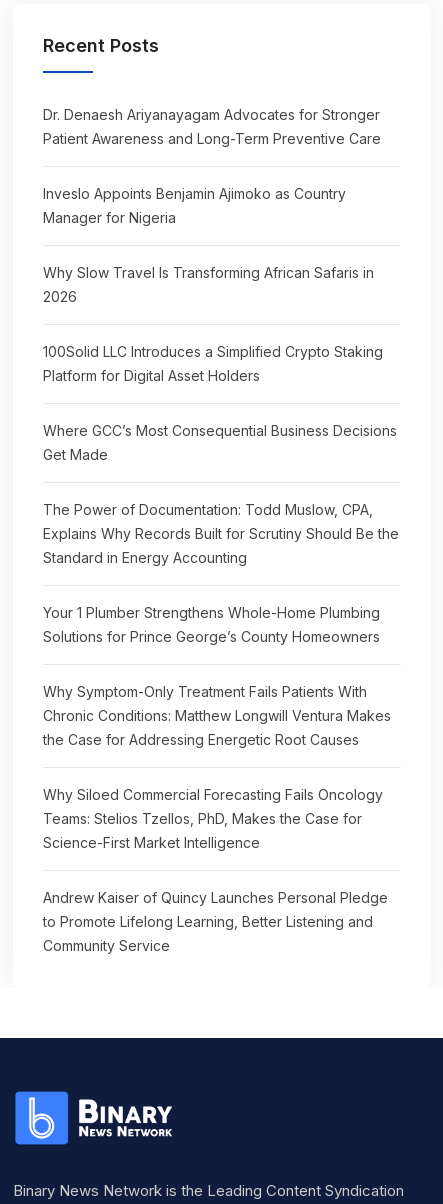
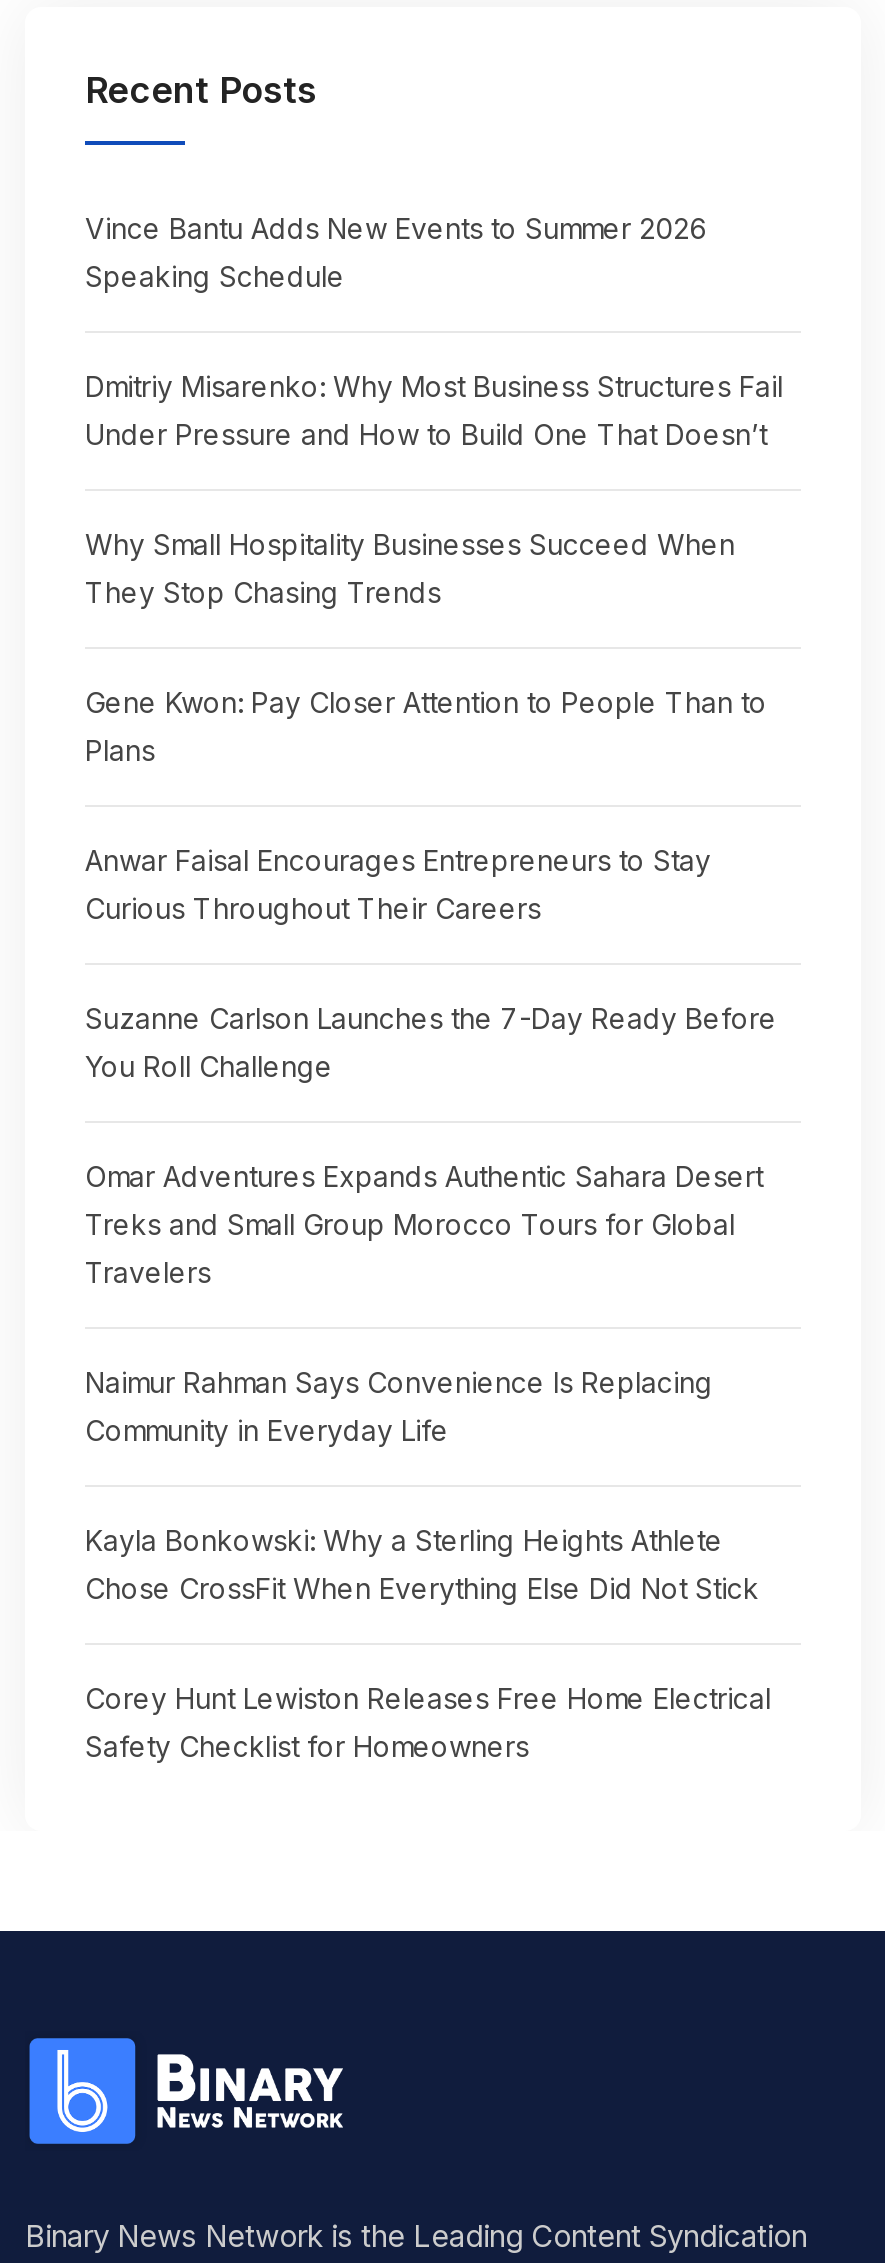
[43,106,381,147] Dr. Denaesh Ariyanayagam Advocates for Stronger | Patient Awareness and Long-Term Preventive Care -> [85,211,707,293] Vince Bantu Adds New Events to Summer 2026 | Speaking Schedule
[43,185,346,226] Inveslo Appoints Benjamin Ajimoko as Country | Manager for Nigeria -> [85,369,783,451] Dmitriy Misarenko: Why Most Business Structures Fail | Under Pressure and How to Build One That Doesn’t
[43,264,374,305] Why Slow Travel Is Transforming African Safaris in | 2026 -> [85,527,735,609] Why Small Hospitality Businesses Succeed When | They Stop Chasing Trends
[43,343,383,384] 100Solid LLC Introduces a Simplified Crypto Staking | Platform for Digital Asset Holders -> [85,685,767,767] Gene Kwon: Pay Closer Attention to People Than to | Plans
[43,422,397,463] Where GCC’s Most Consequential Business Decisions | Get Made -> [85,843,711,925] Anwar Faisal Encourages Entrepreneurs to Stay | Curious Throughout Their Careers
[43,501,399,566] The Power of Documentation: Todd Muslow, CPA, | Explains Why Records Built for Scrutiny Should Be the | Standard in Energy Accounting -> [85,1001,777,1083] Suzanne Carlson Launches the 7-Day Ready Before | You Roll Challenge
[43,604,380,645] Your 1 Plumber Strengthens Whole-Home Plumbing | Solutions for Prince George’s County Homeowners -> [85,1159,763,1289] Omar Adventures Expands Authentic Sahara Desert | Treks and Small Group Morocco Tours for Global | Travelers
[43,683,391,748] Why Symptom-Only Treatment Fails Patients With | Chronic Conditions: Matthew Longwill Ventura Makes | the Case for Addressing Energetic Root Causes -> [85,1365,713,1447] Naimur Rahman Says Convenience Is Replacing | Community in Everyday Life
[43,786,383,851] Why Siloed Commercial Forecasting Fails Oncology | Teams: Stelios Tzellos, PhD, Makes the Case for | Science-First Market Intelligence -> [85,1523,759,1605] Kayla Bonkowski: Why a Sterling Heights Athlete | Chose CrossFit When Everything Else Did Not Stick
[43,889,388,954] Andrew Kaiser of Quincy Launches Personal Pledge | to Promote Lifelong Learning, Better Listening and | Community Service -> [85,1681,771,1763] Corey Hunt Lewiston Releases Free Home Electrical | Safety Checklist for Homeowners

